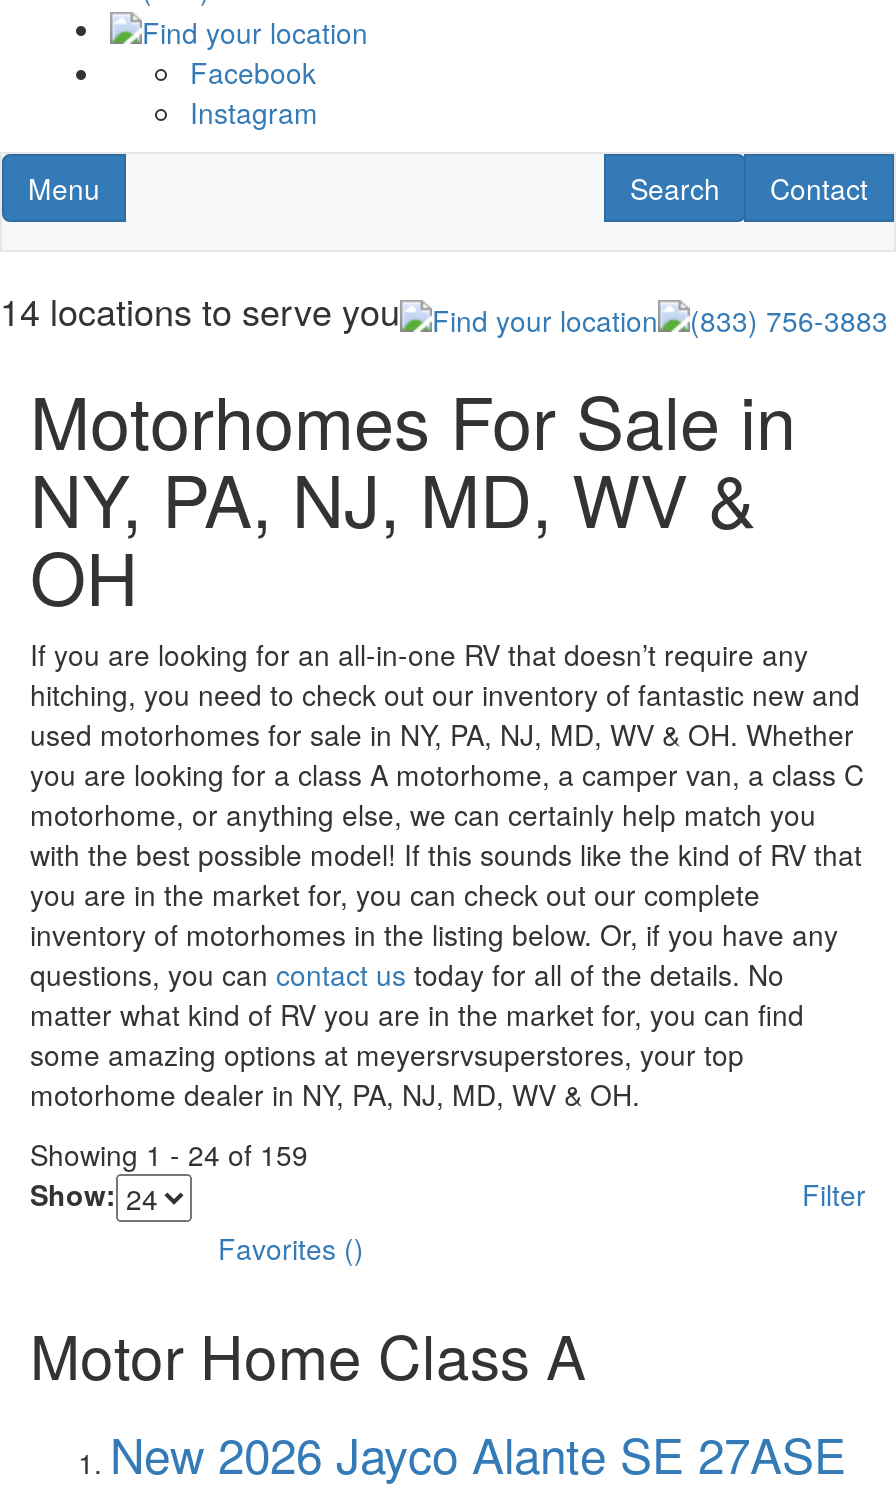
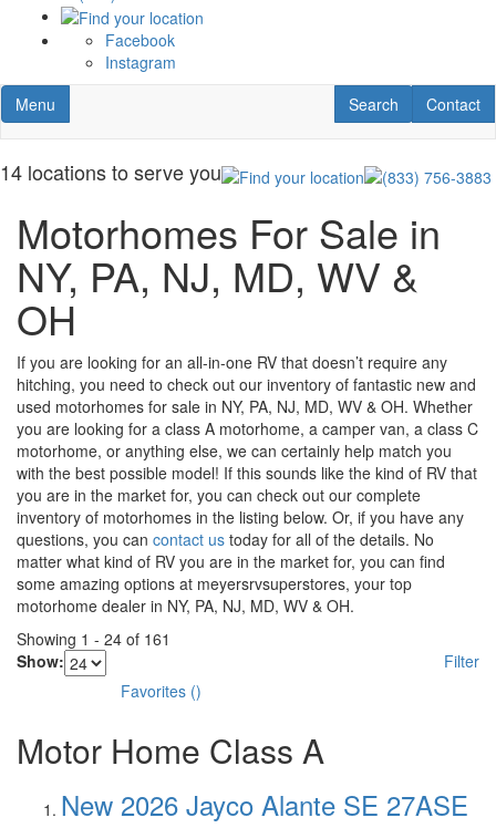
[30,1133,308,1173] Showing 1 - 24 of 159 -> [17,627,170,649] Showing 1 - 24 of 161

